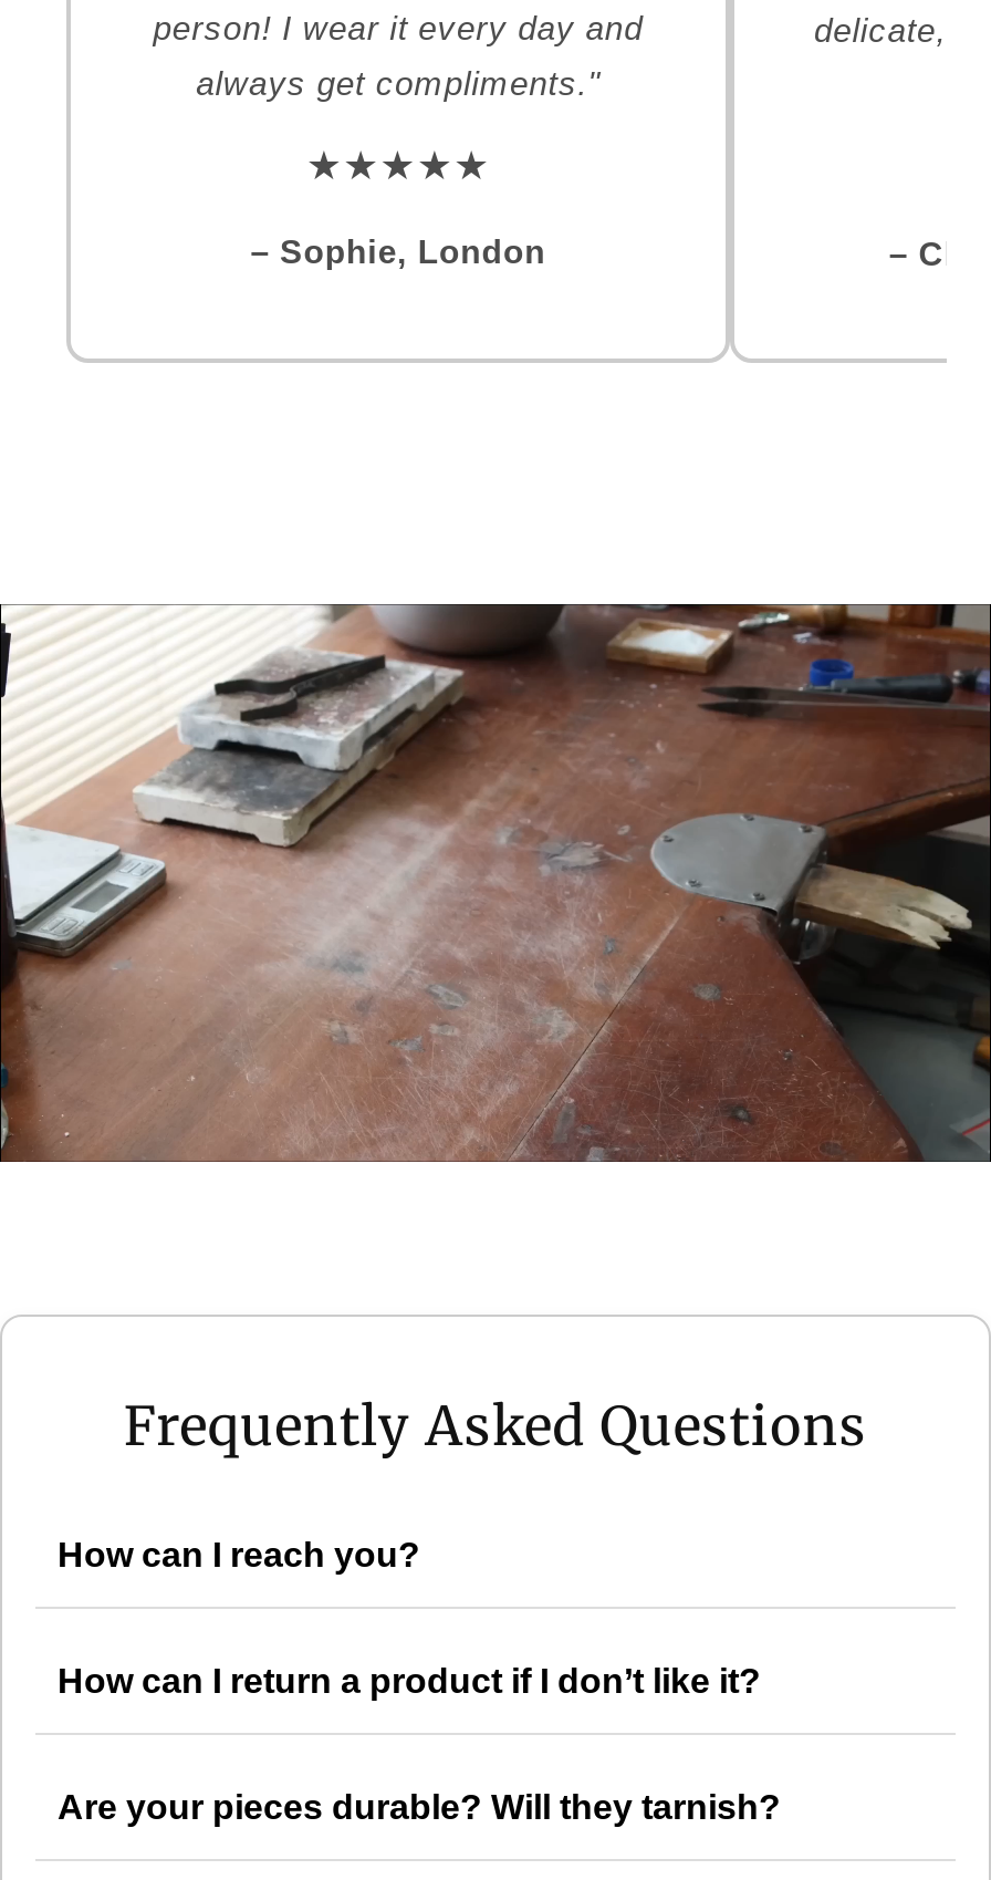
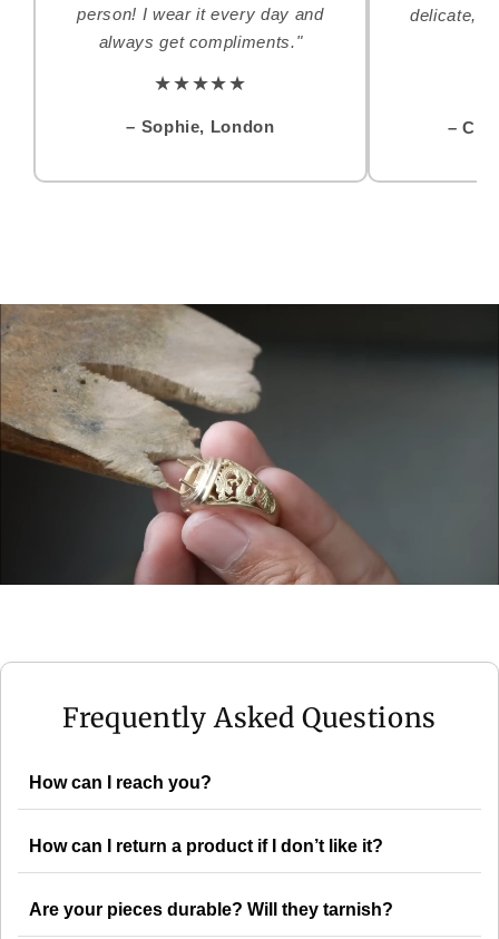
[7,602,984,1164] [image] -> [3,303,496,586] [image]

